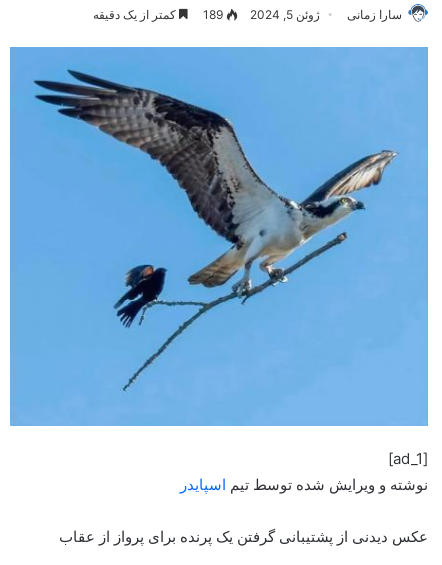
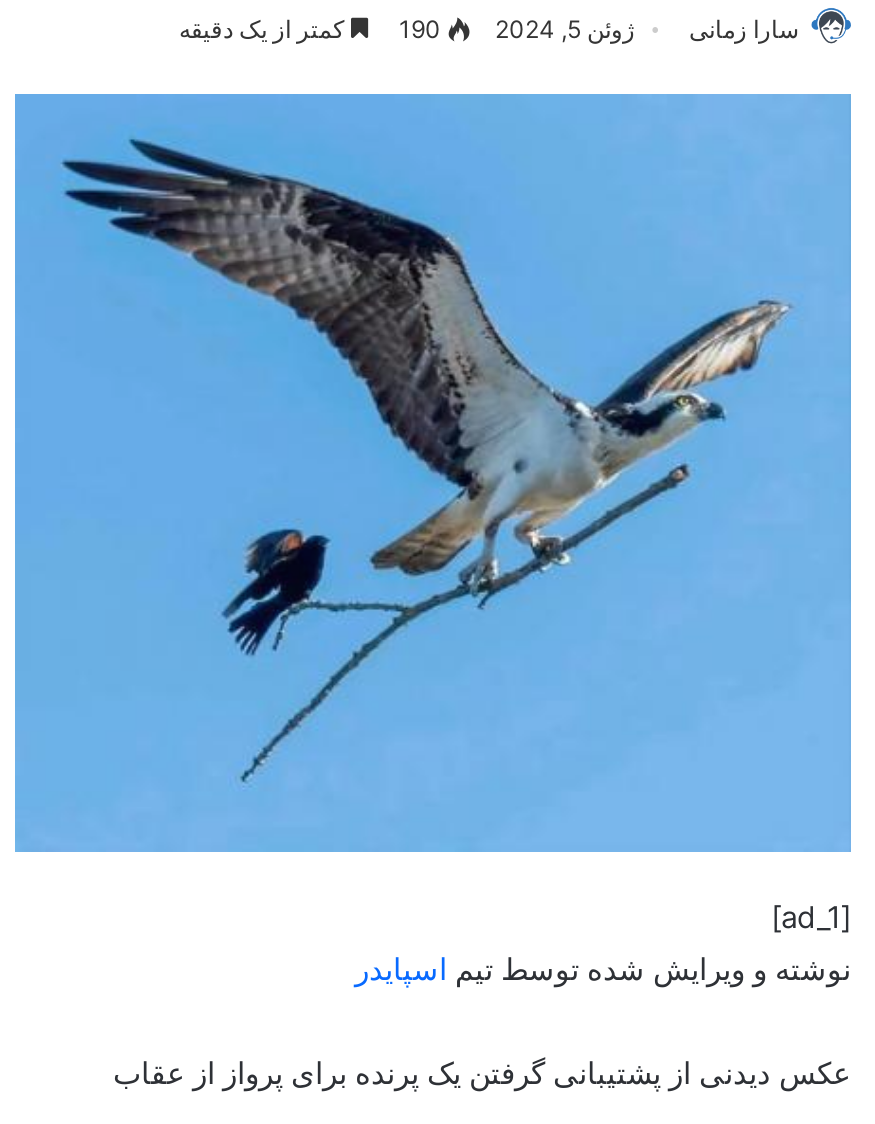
[93,7,223,22] 189 کمتر از یک دقیقه -> [179,14,441,44] 190 کمتر از یک دقیقه

